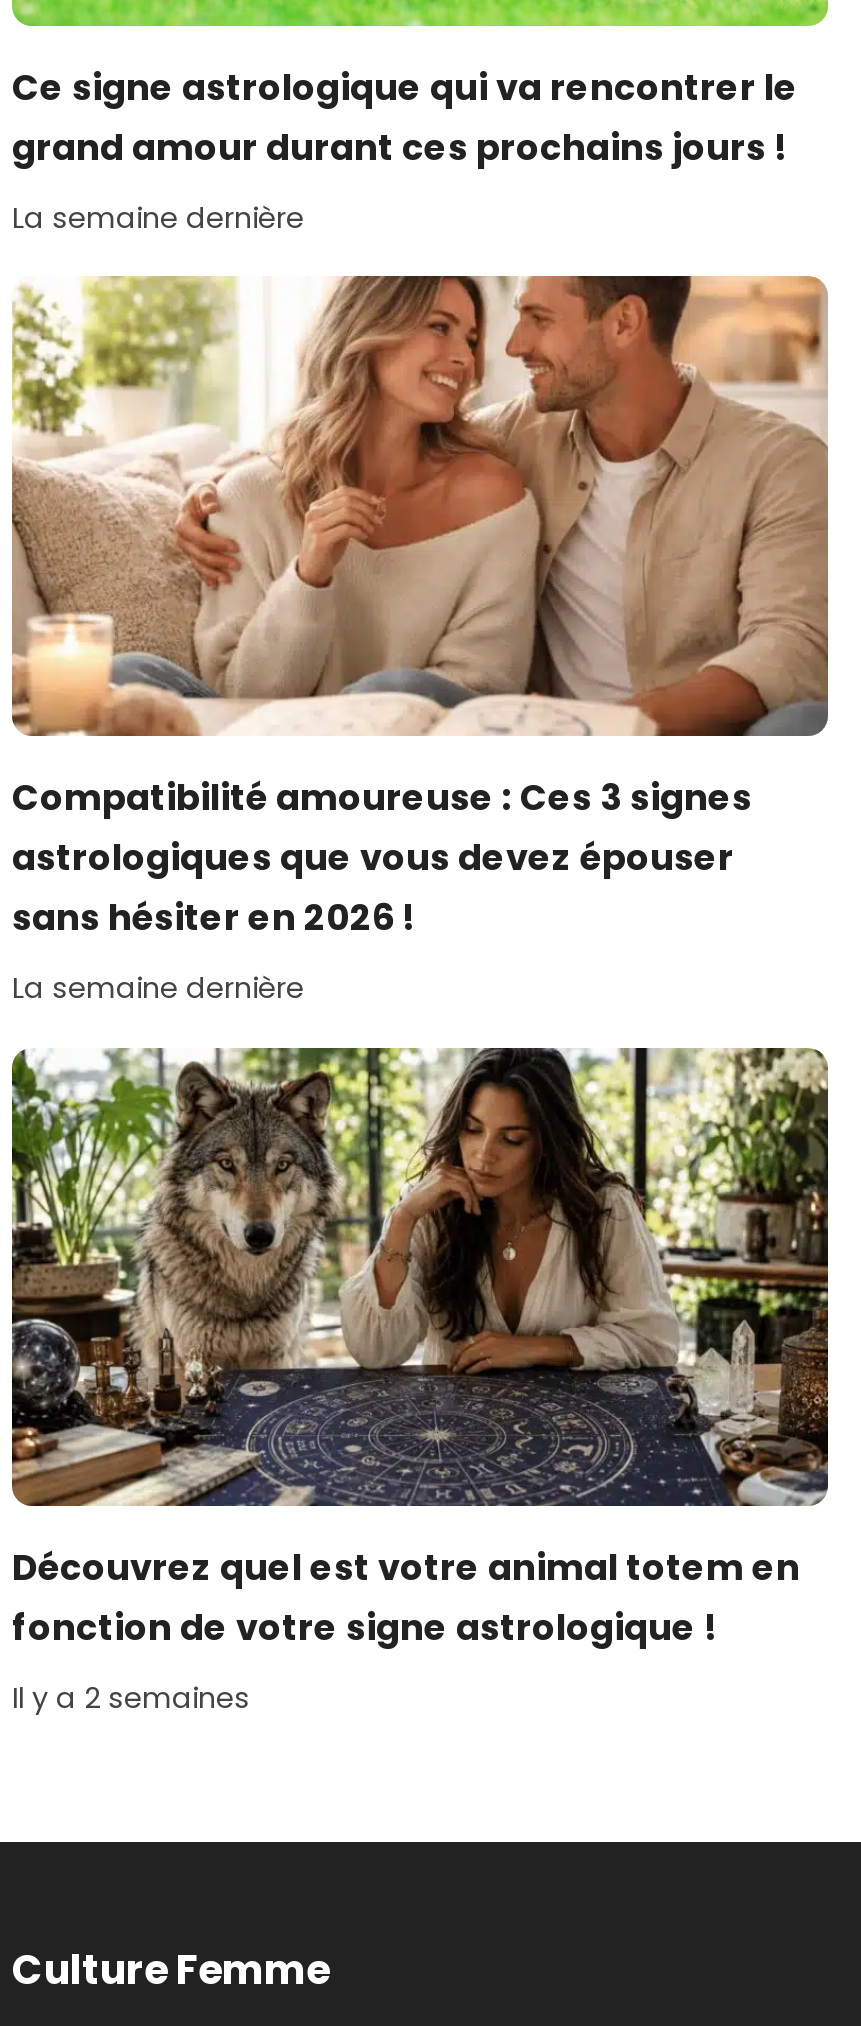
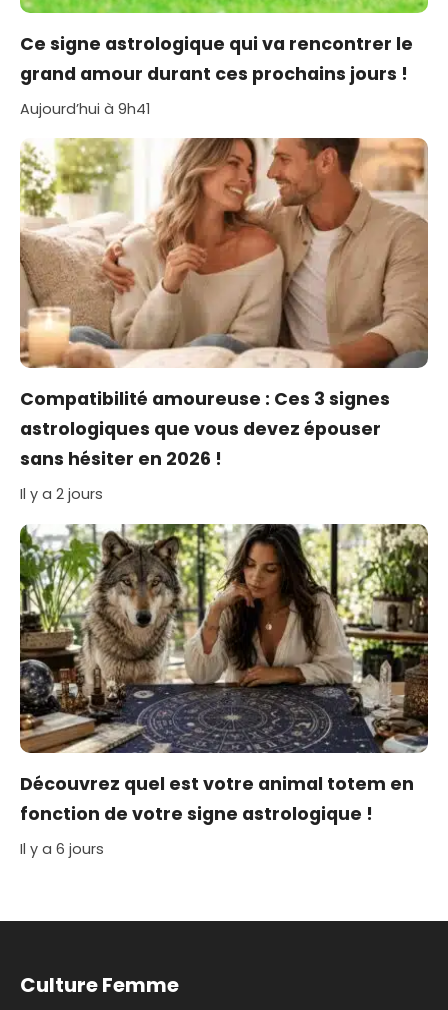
[12,197,304,237] La semaine dernière -> [20,99,150,119] Aujourd’hui à 9h41
[12,968,304,1008] La semaine dernière -> [20,484,103,504] Il y a 2 jours
[12,1678,250,1718] Il y a 2 semaines -> [20,839,104,859] Il y a 6 jours

